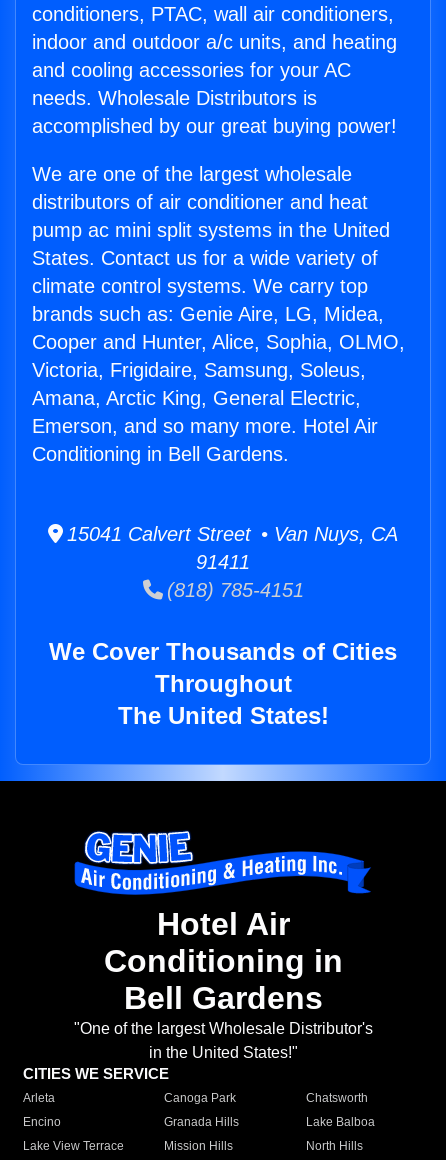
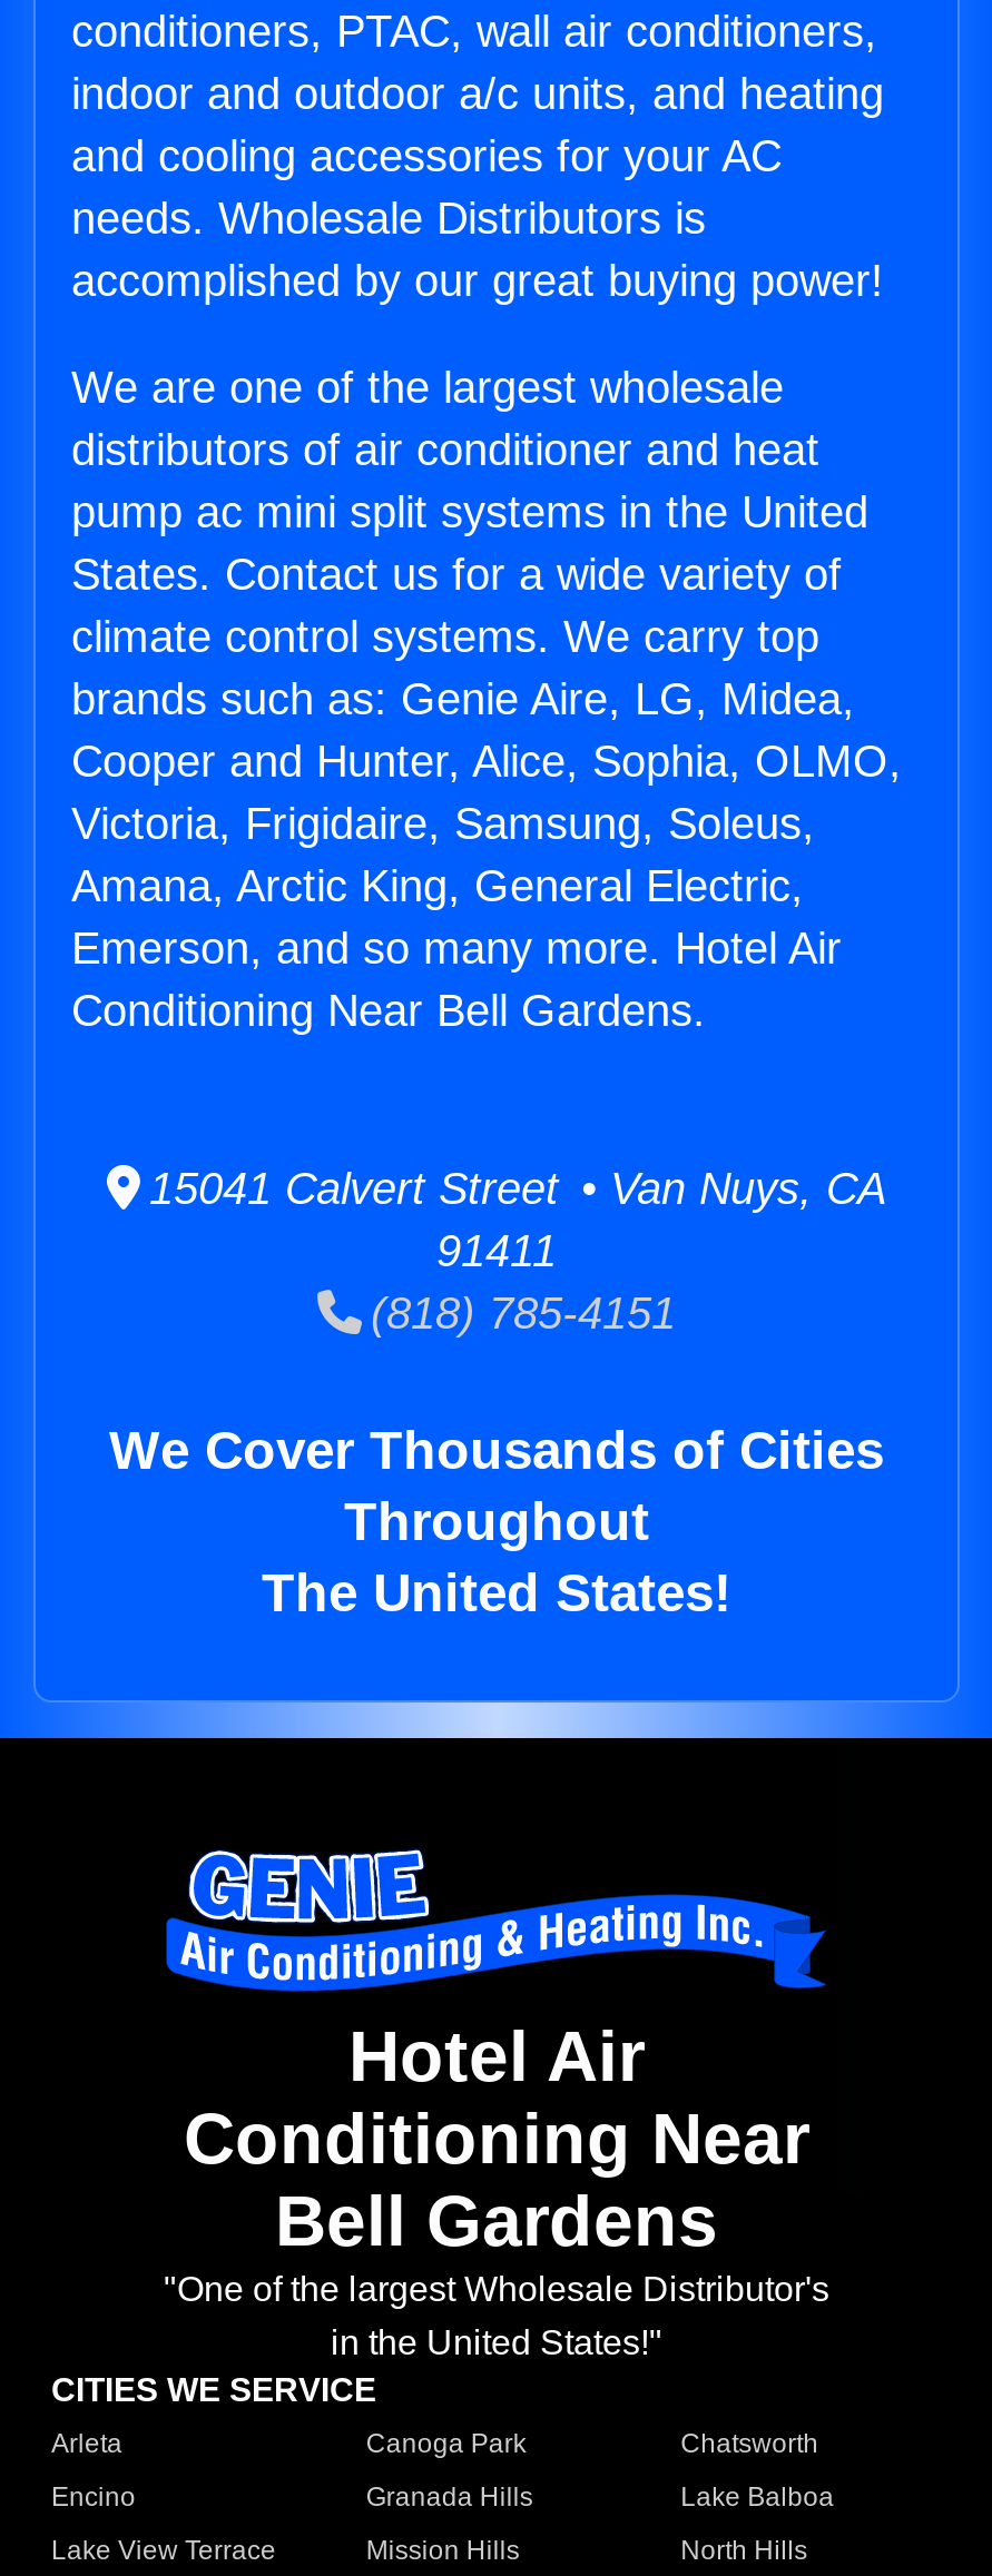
[32,443,289,465] Conditioning in Bell Gardens. -> [71,986,706,1035] Conditioning Near Bell Gardens.
[103,943,342,979] Conditioning in -> [184,2099,809,2179] Conditioning Near

